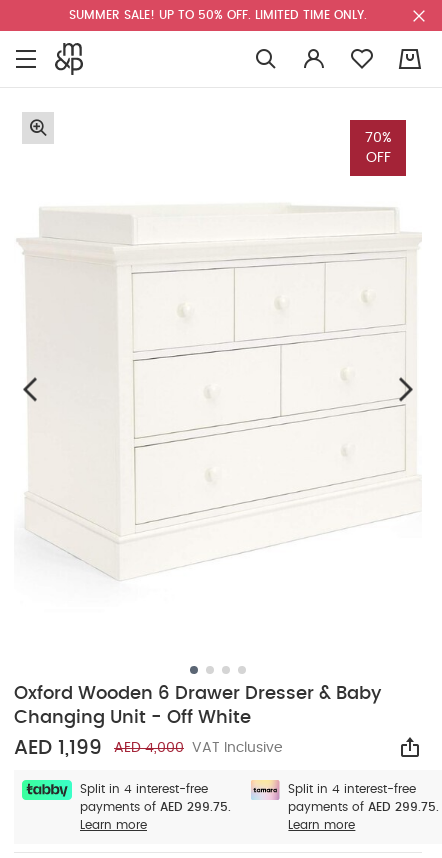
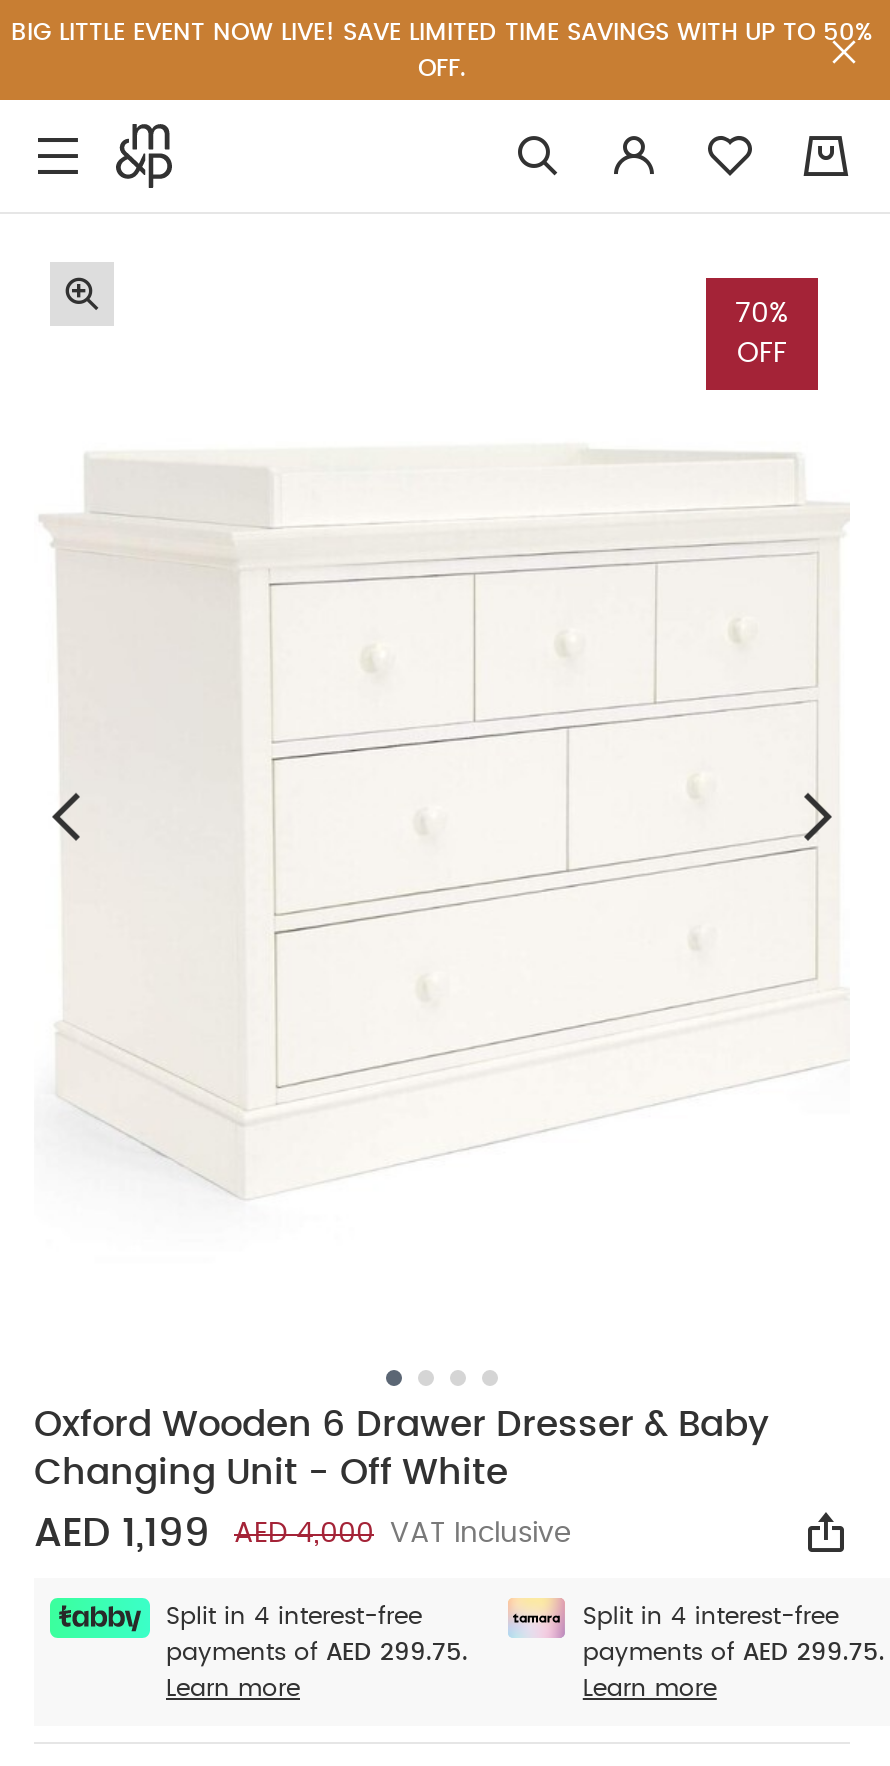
[69,9,367,21] SUMMER SALE! UP TO 50% OFF. LIMITED TIME ONLY. -> [11,20,873,80] BIG LITTLE EVENT NOW LIVE! SAVE LIMITED TIME SAVINGS WITH UP TO 50% | OFF.

